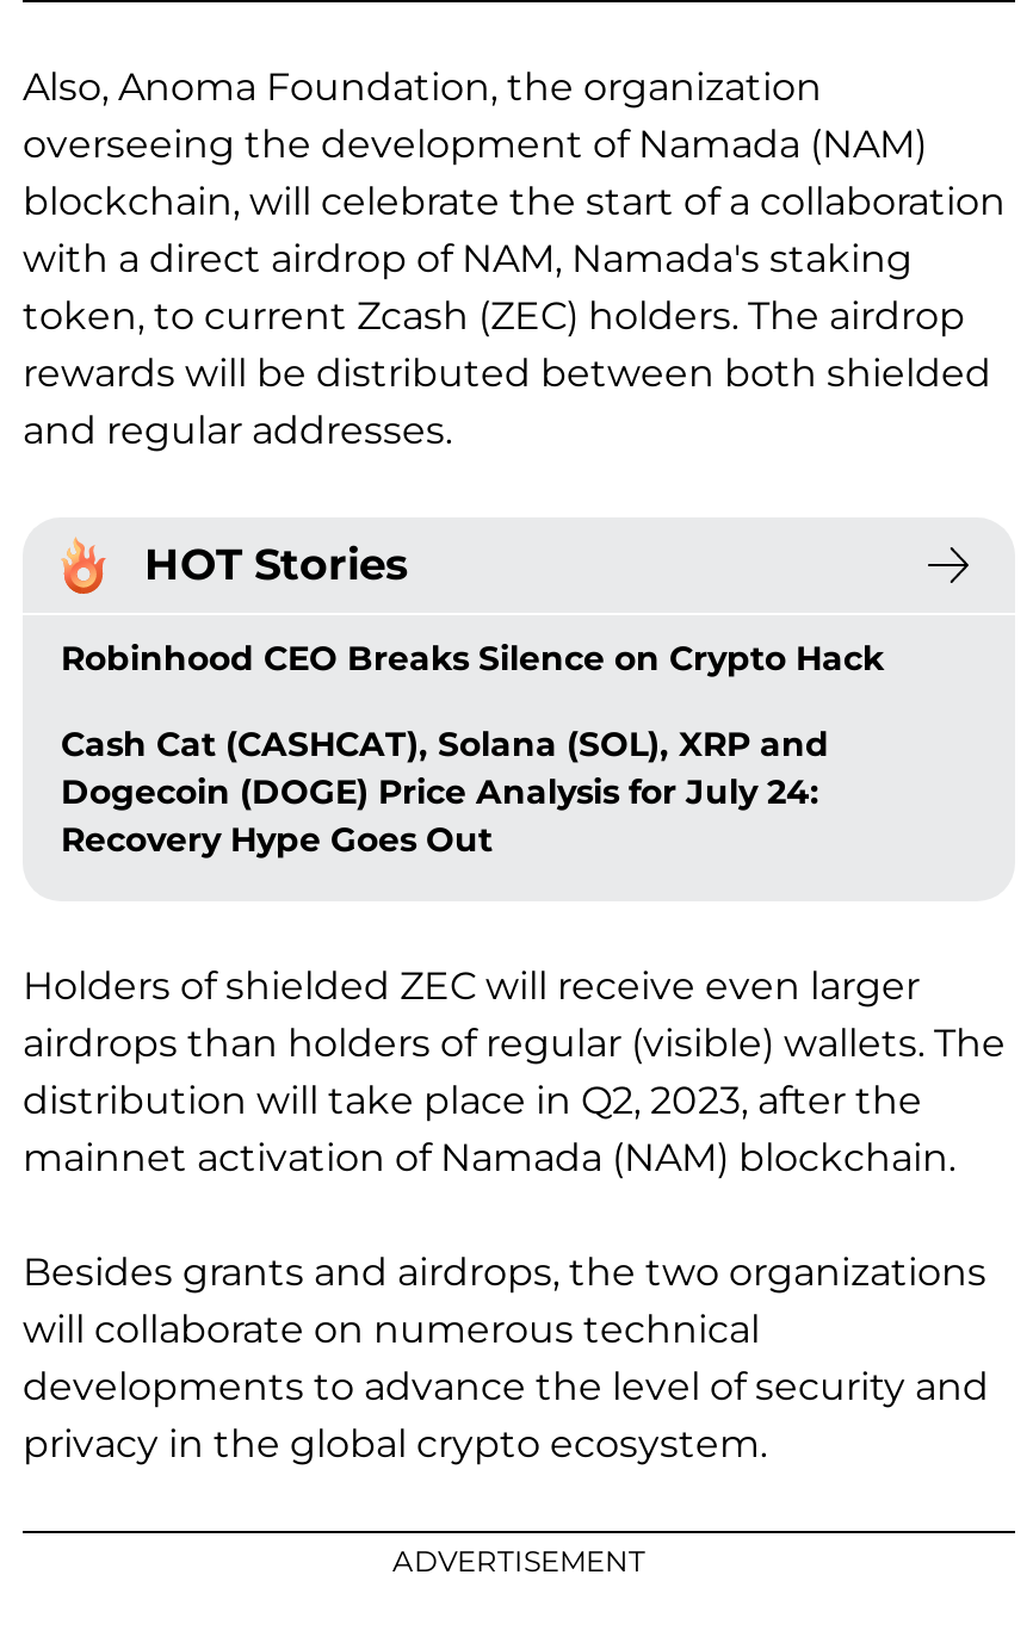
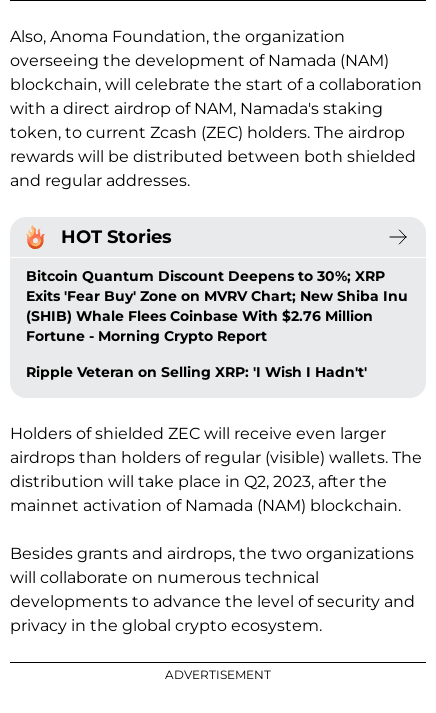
[61,638,884,681] Robinhood CEO Breaks Silence on Crypto Hack -> [26,267,408,345] Bitcoin Quantum Discount Deepens to 30%; XRP | Exits 'Fear Buy' Zone on MVRV Chart; New Shiba Inu | (SHIB) Whale Flees Coinbase With $2.76 Million | Fortune - Morning Crypto Report
[61,723,829,862] Cash Cat (CASHCAT), Solana (SOL), XRP and | Dogecoin (DOGE) Price Analysis for July 24: | Recovery Hype Goes Out -> [26,363,367,381] Ripple Veteran on Selling XRP: 'I Wish I Hadn't'

